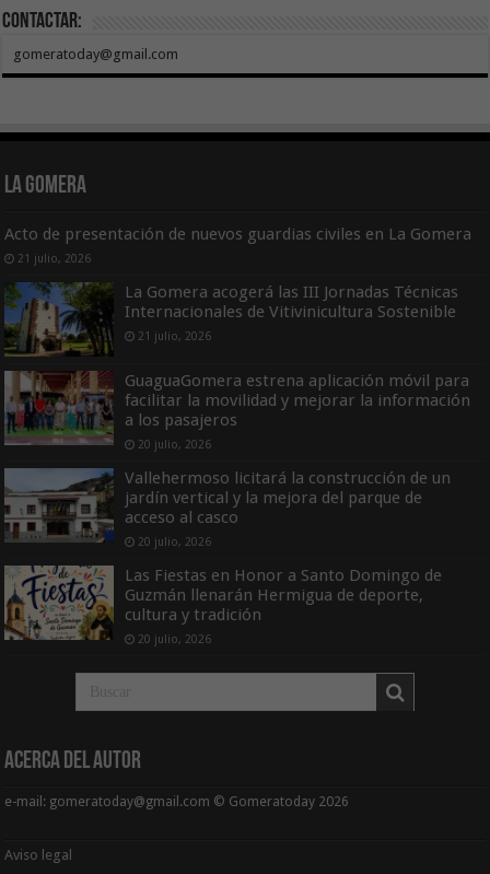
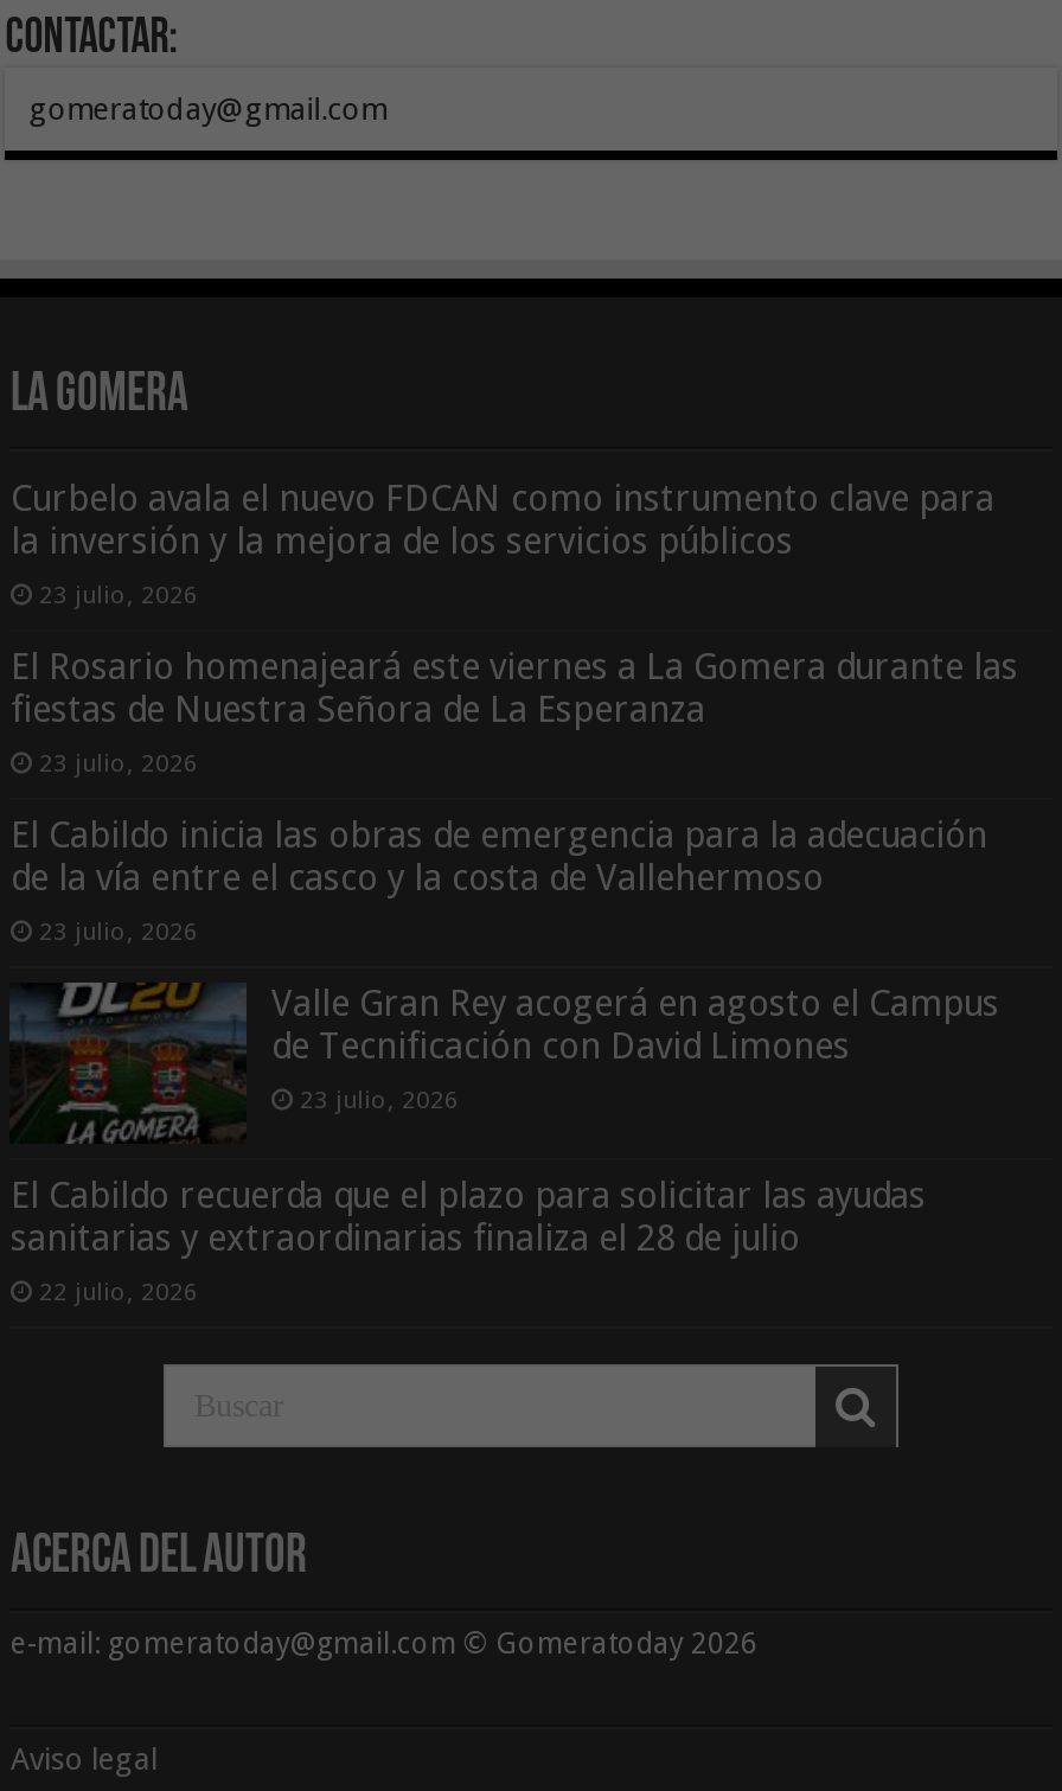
[5,224,472,264] Acto de presentación de nuevos guardias civiles en La Gomera | 21 julio, 2026 -> [11,478,994,609] Curbelo avala el nuevo FDCAN como instrumento clave para | la inversión y la mejora de los servicios públicos | 23 julio, 2026
[125,282,459,342] La Gomera acogerá las III Jornadas Técnicas | Internacionales de Vitivinicultura Sostenible | 21 julio, 2026 -> [11,646,1018,777] El Rosario homenajeará este viernes a La Gomera durante las | fiestas de Nuestra Señora de La Esperanza | 23 julio, 2026
[125,371,471,451] GuaguaGomera estrena aplicación móvil para | facilitar la movilidad y mejorar la información | a los pasajeros | 20 julio, 2026 -> [11,815,987,945] El Cabildo inicia las obras de emergencia para la adecuación | de la vía entre el casco y la costa de Vallehermoso | 23 julio, 2026
[3,468,451,548] [image] | Vallehermoso licitará la construcción de un | jardín vertical y la mejora del parque de | acceso al casco | 20 julio, 2026 -> [9,979,999,1157] [image] | Valle Gran Rey acogerá en agosto el Campus | de Tecnificación con David Limones | 23 julio, 2026
[125,565,442,645] Las Fiestas en Honor a Santo Domingo de | Guzmán llenarán Hermigua de deporte, | cultura y tradición | 20 julio, 2026 -> [11,1176,926,1306] El Cabildo recuerda que el plazo para solicitar las ayudas | sanitarias y extraordinarias finaliza el 28 de julio | 22 julio, 2026

